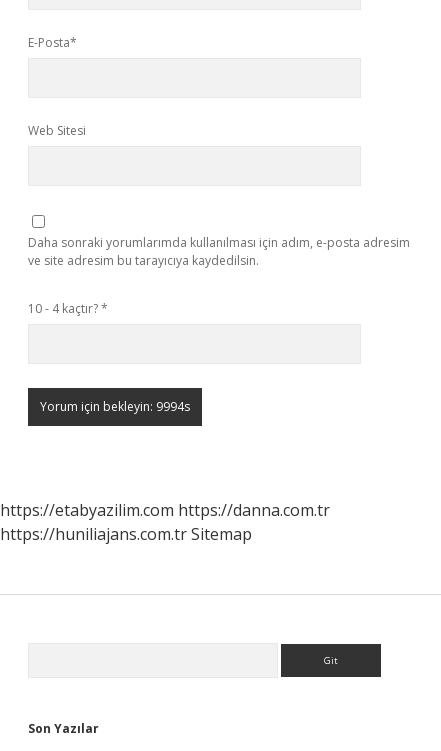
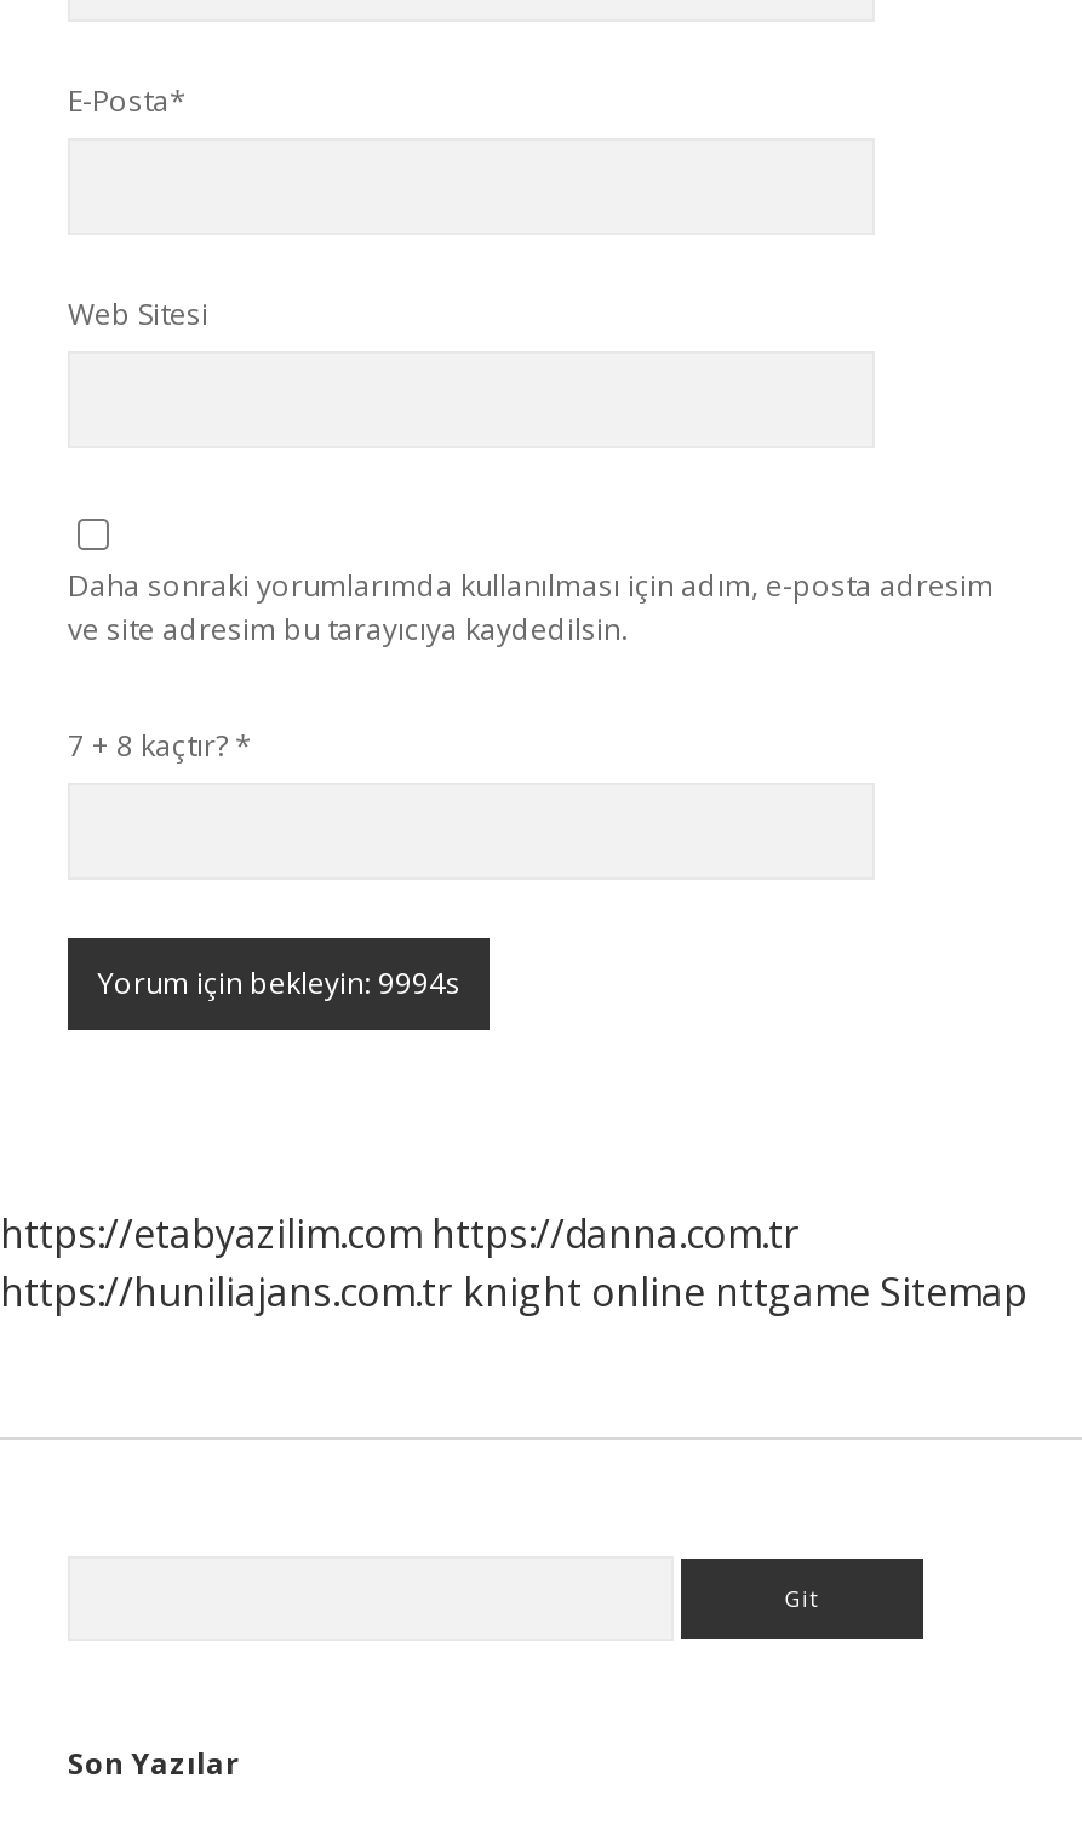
[28,300,108,317] 10 - 4 kaçtır? * -> [68,725,252,766] 7 + 8 kaçtır? *
[0,523,252,545] https://huniliajans.com.tr Sitemap -> [0,1265,1027,1319] https://huniliajans.com.tr knight online nttgame Sitemap

